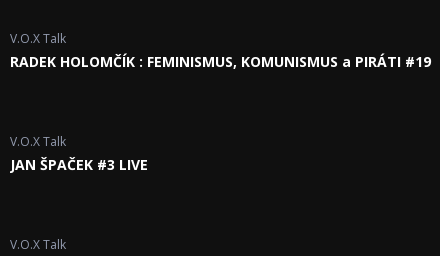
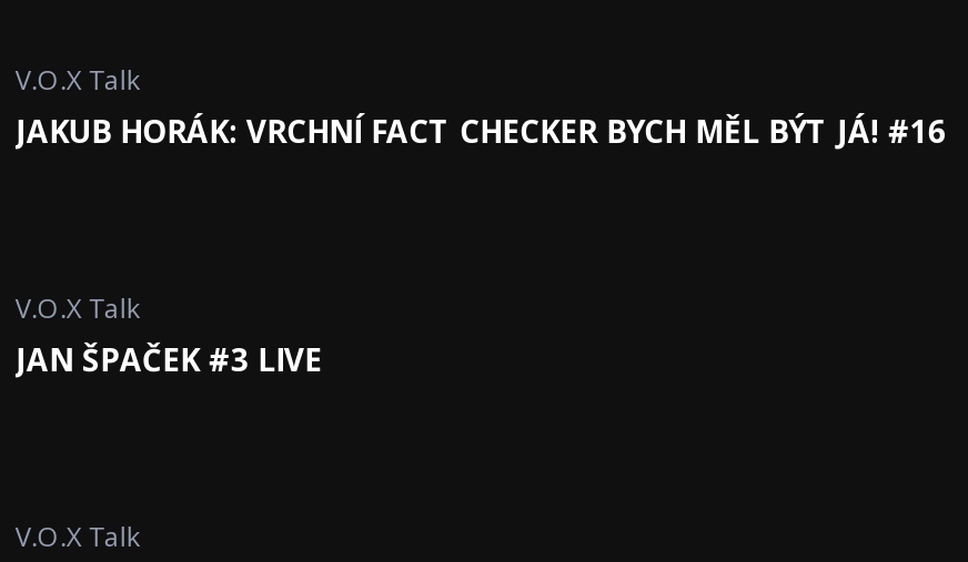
[10,52,431,71] RADEK HOLOMČÍK : FEMINISMUS, KOMUNISMUS a PIRÁTI #19 -> [15,110,945,152] JAKUB HORÁK: VRCHNÍ FACT CHECKER BYCH MĚL BÝT JÁ! #16

